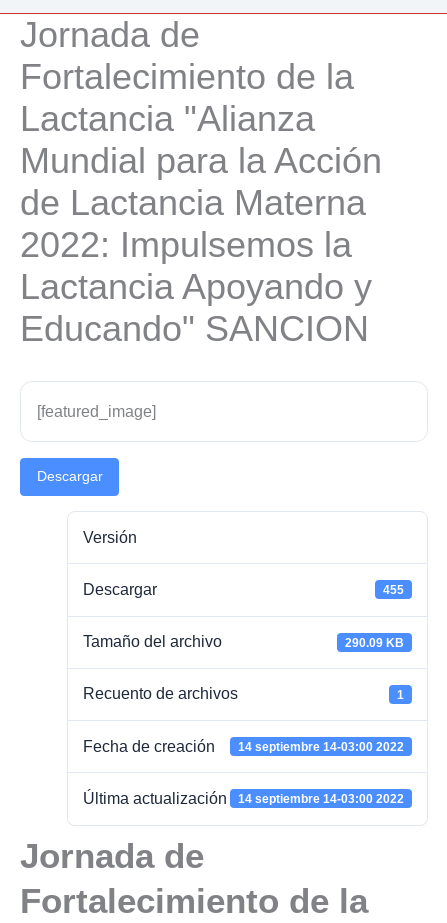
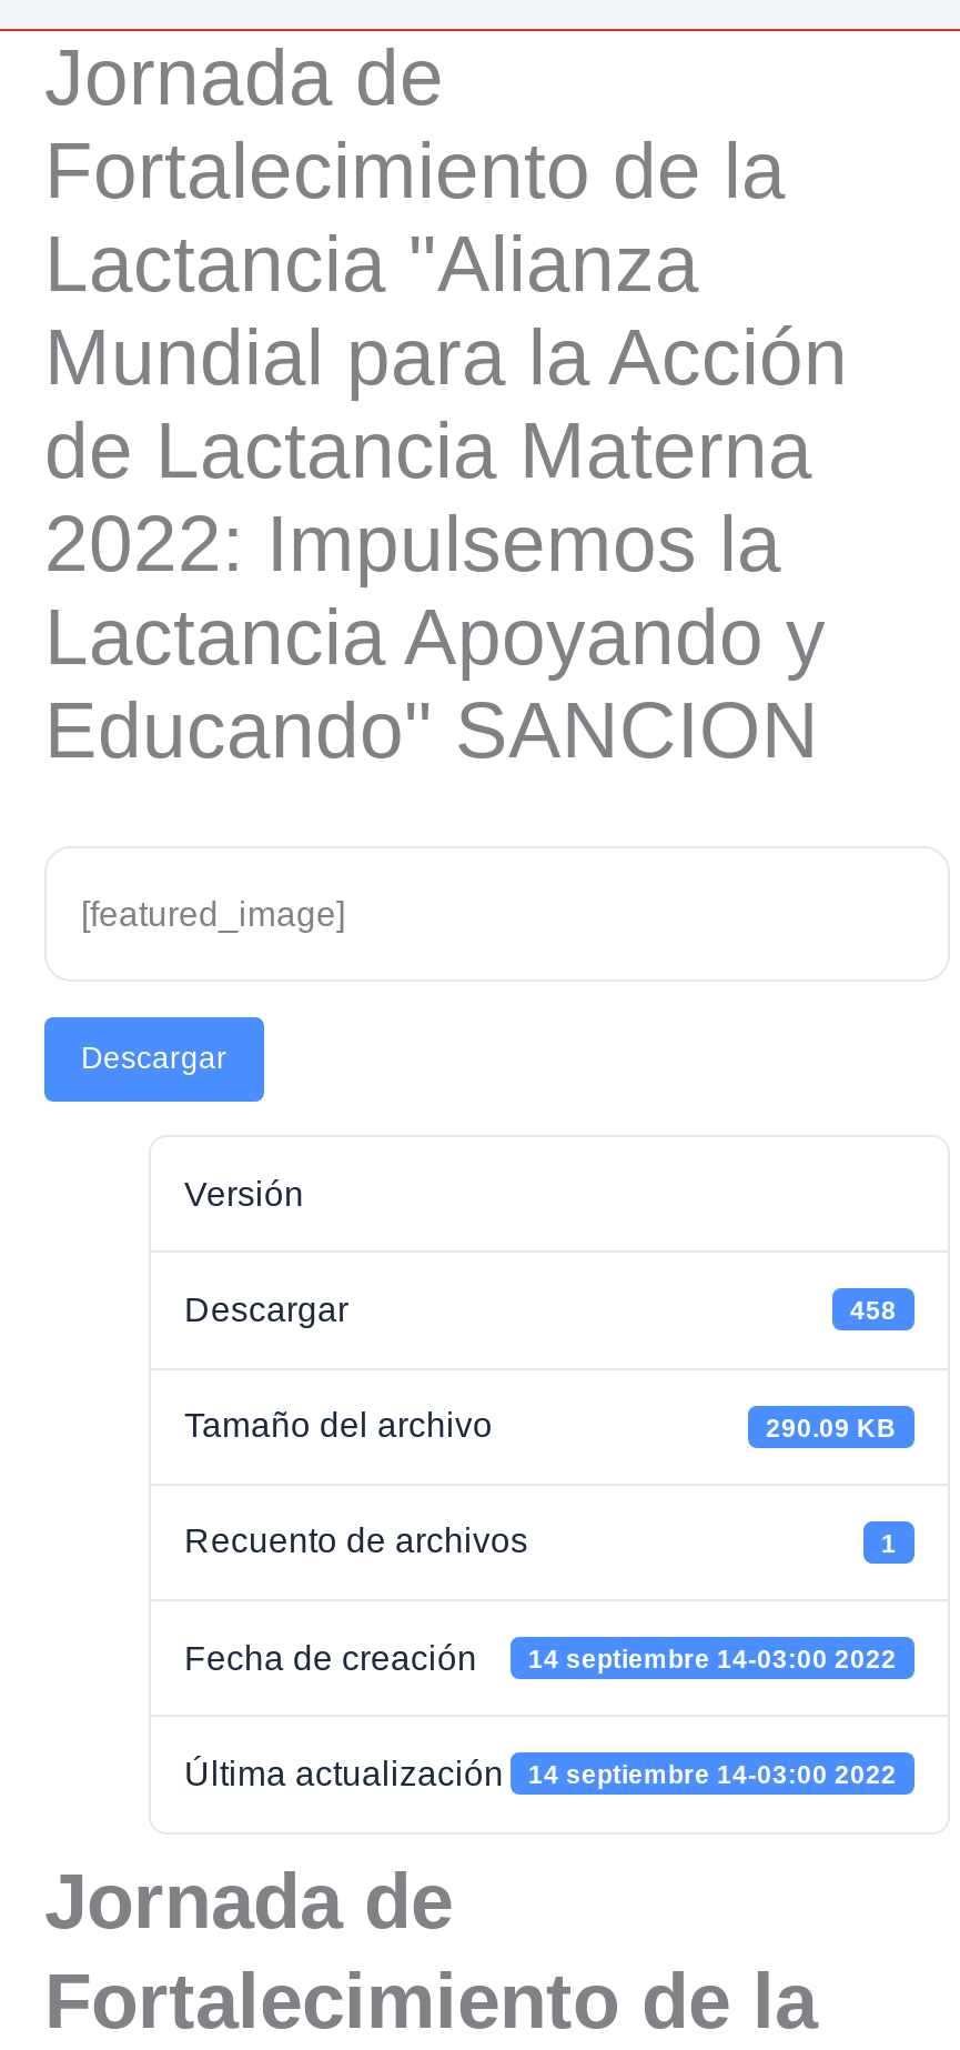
[383,583,404,596] 455 -> [850,1296,897,1325] 458

